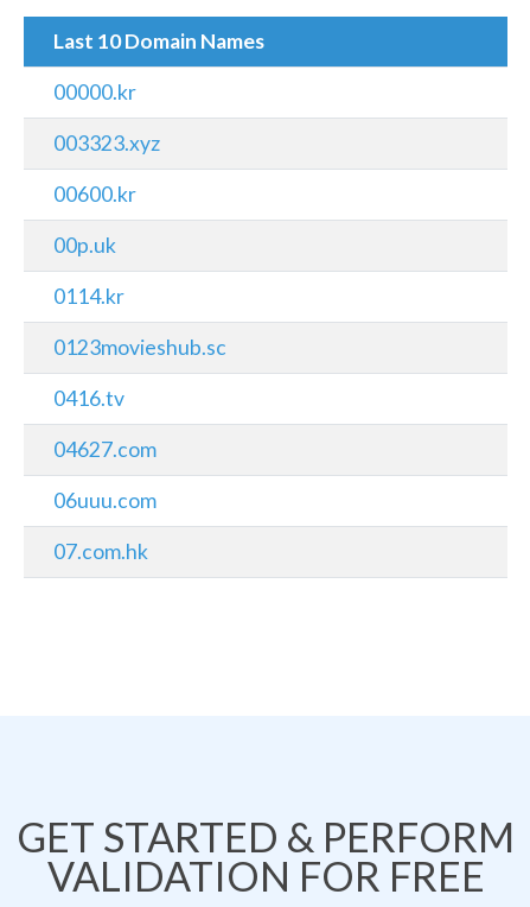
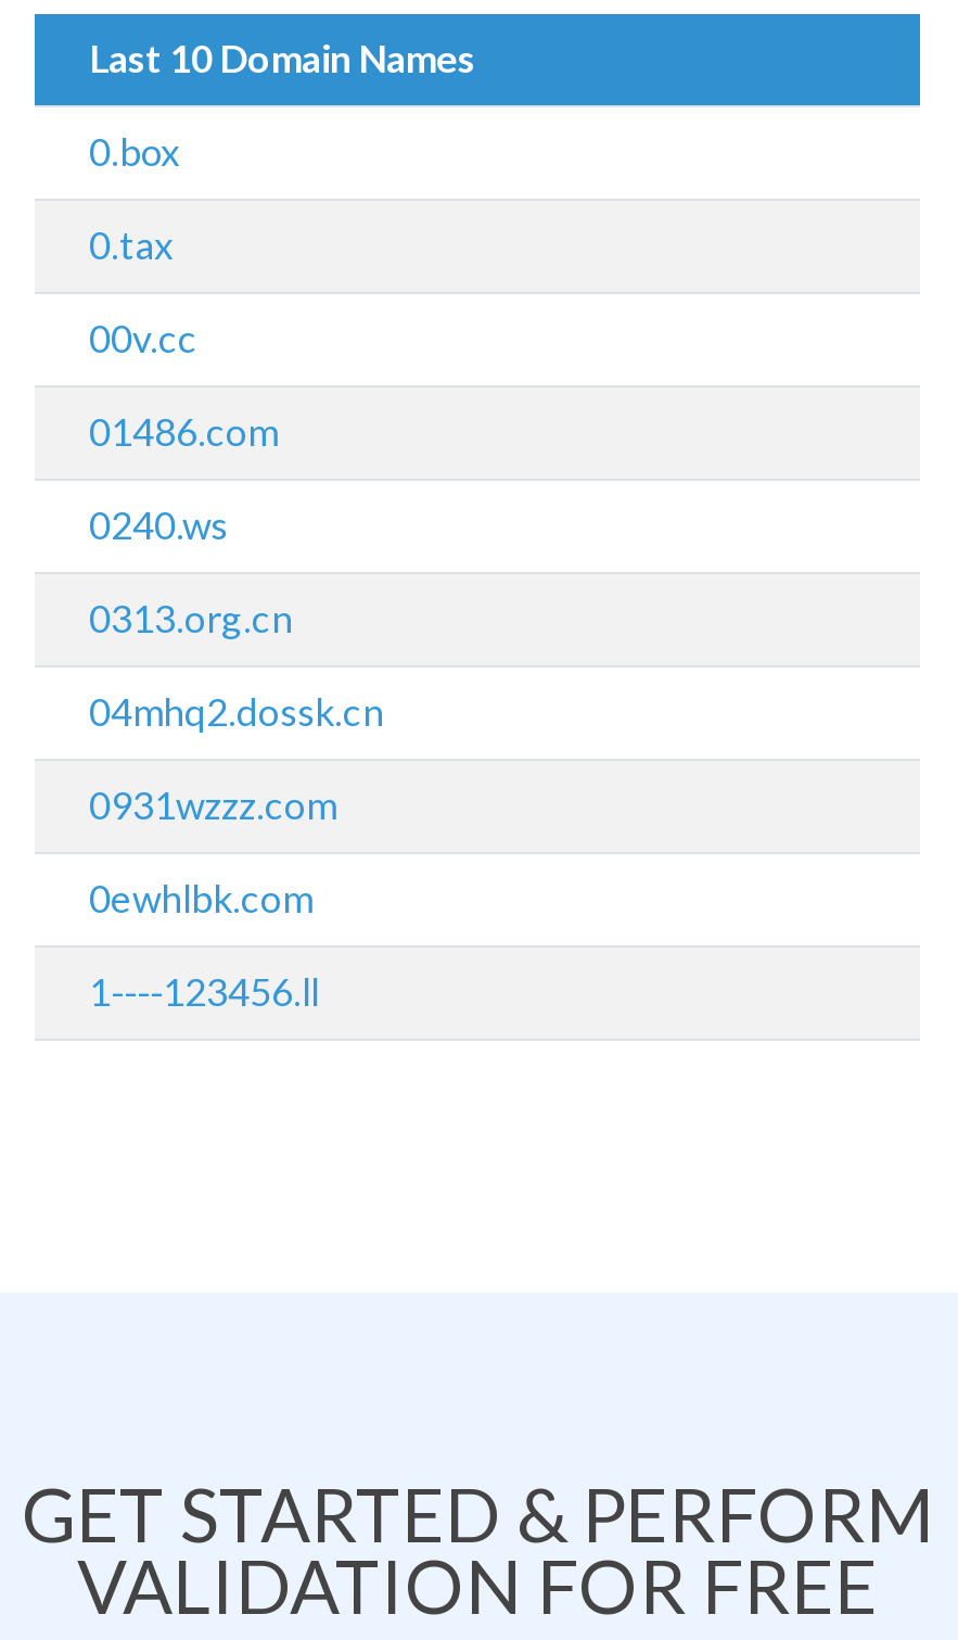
[53,80,136,104] 00000.kr -> [89,129,180,175] 0.box
[53,131,160,156] 003323.xyz -> [89,223,174,268] 0.tax
[53,182,136,207] 00600.kr -> [89,316,197,361] 00v.cc
[53,233,116,258] 00p.uk -> [89,409,278,455] 01486.com
[53,284,124,309] 0114.kr -> [89,503,228,548] 0240.ws
[53,335,226,360] 0123movieshub.sc -> [89,596,293,641] 0313.org.cn
[53,386,124,411] 0416.tv -> [89,689,384,735] 04mhq2.dossk.cn
[53,437,157,462] 04627.com -> [89,783,336,828] 0931wzzz.com
[53,488,157,513] 06uuu.com -> [89,876,312,921] 0ewhlbk.com
[53,539,148,564] 07.com.hk -> [89,969,319,1015] 1----123456.ll

